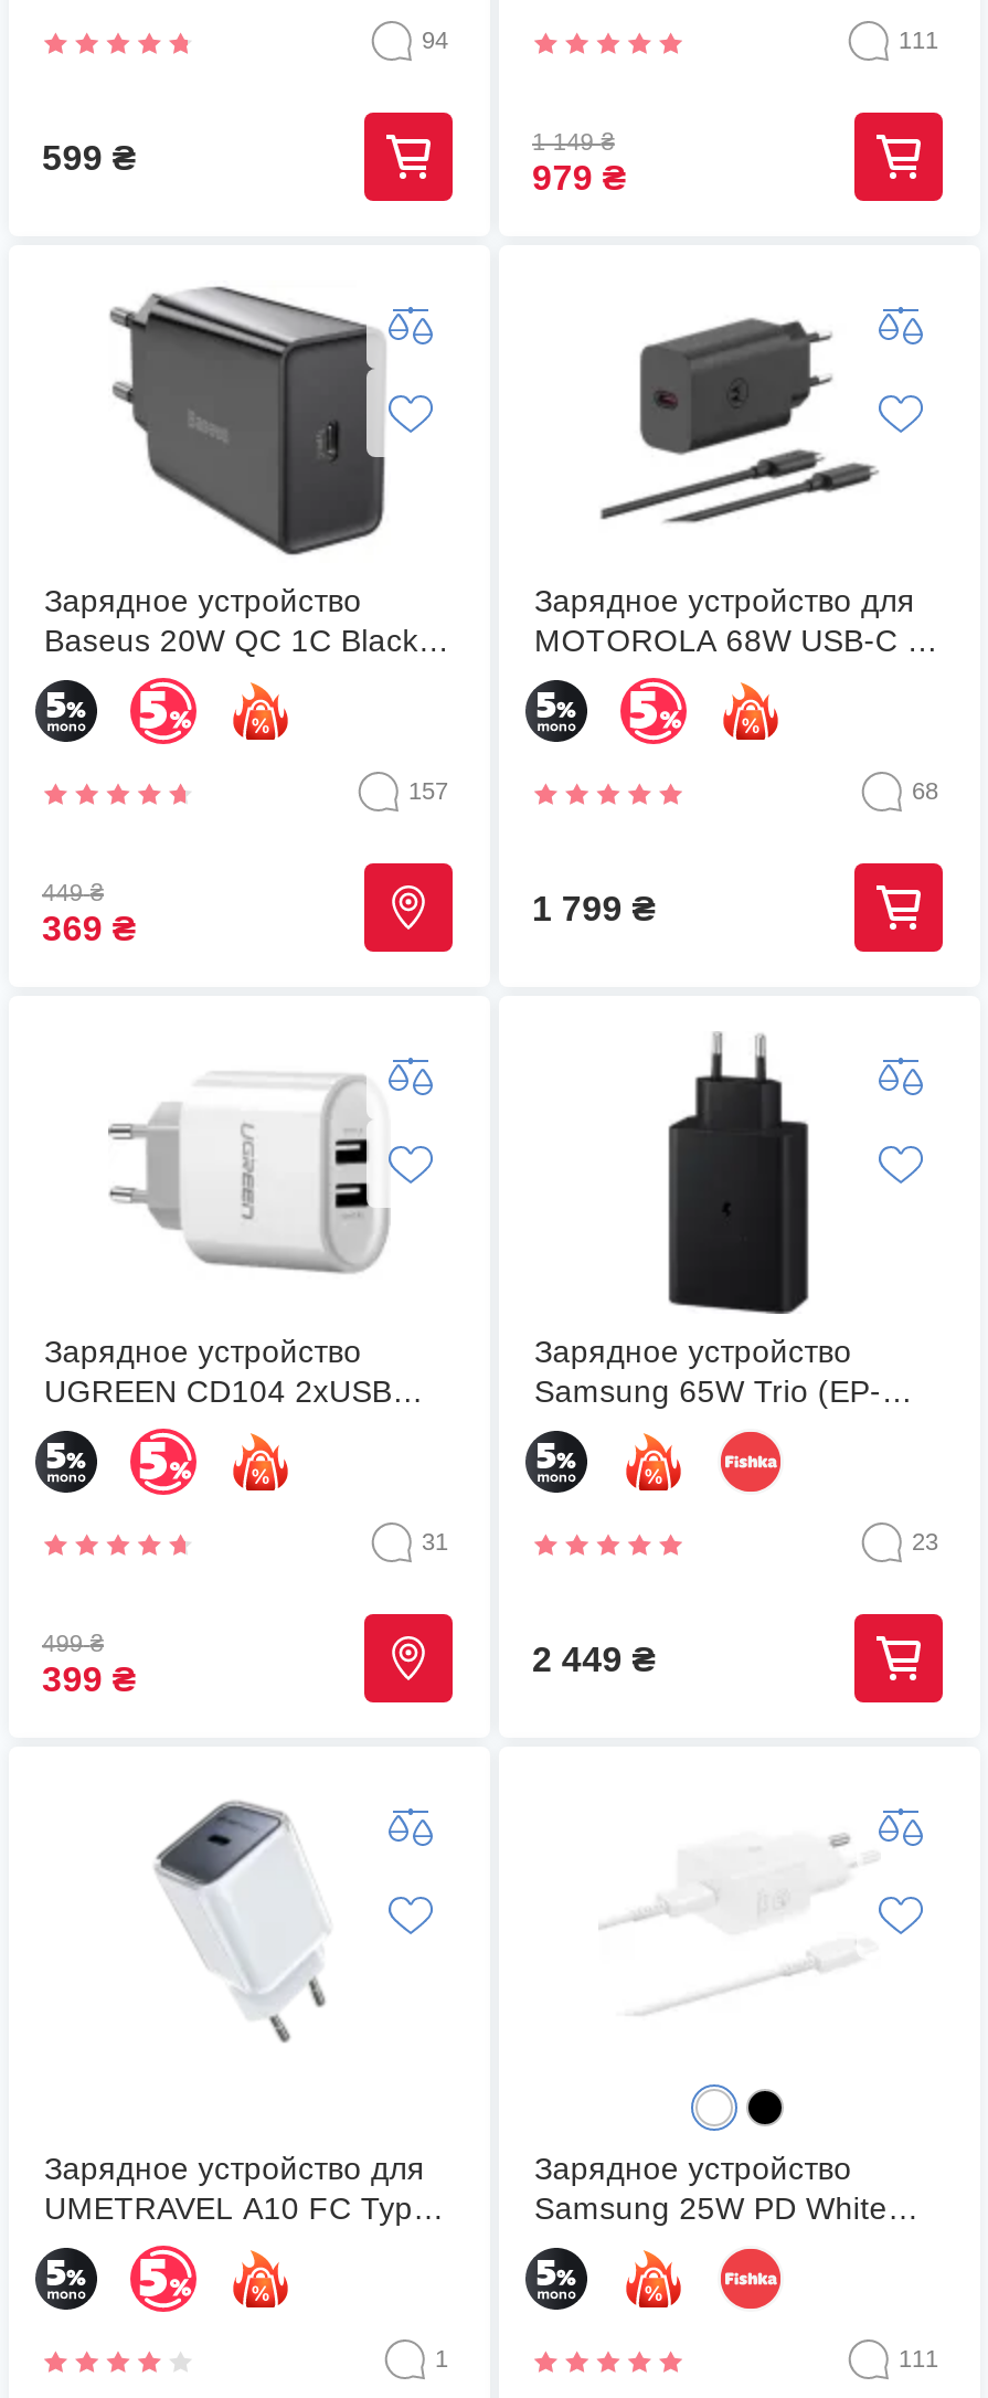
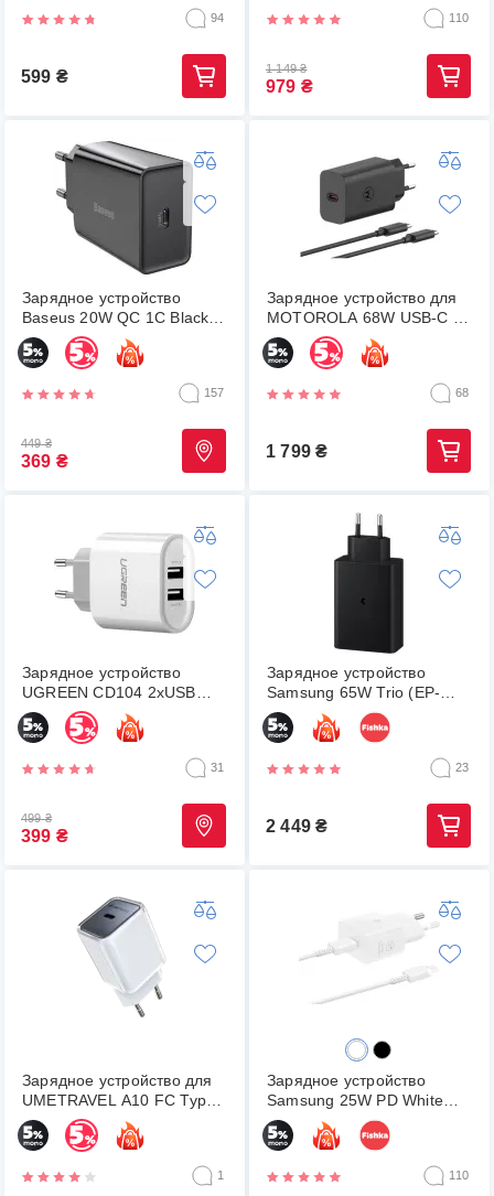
[899,26,938,53] 111 -> [449,11,469,24] 110
[899,2345,938,2371] 111 -> [449,1168,469,1182] 110

